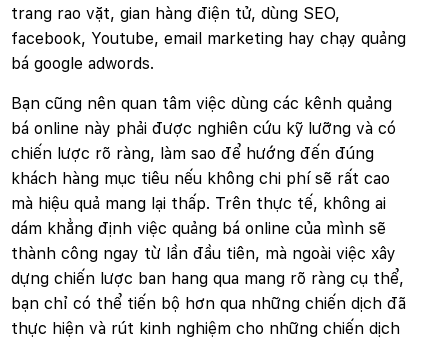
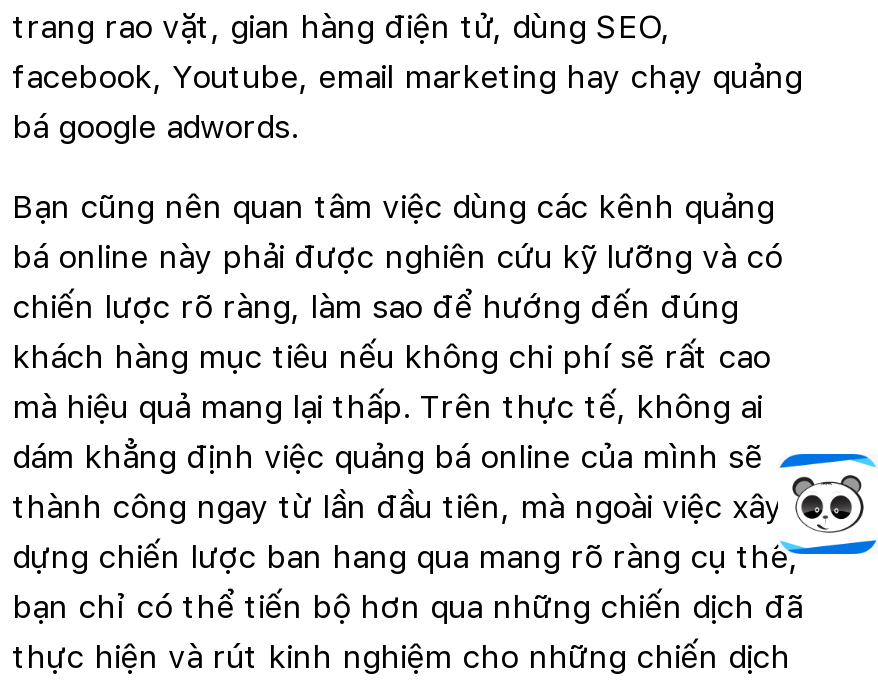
none -> [778,452,872,556] [image]

